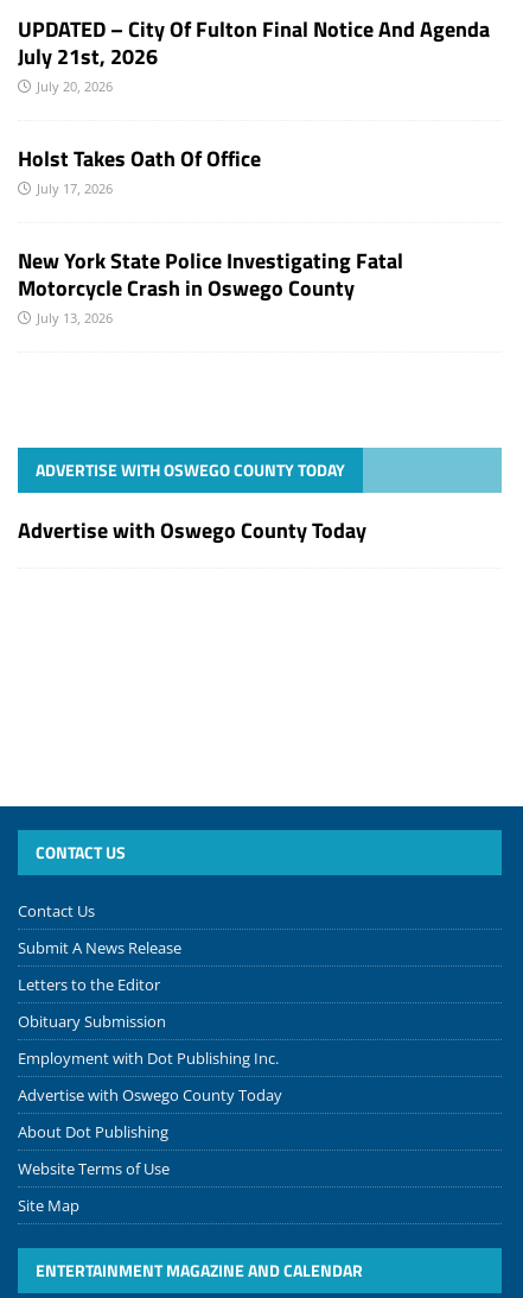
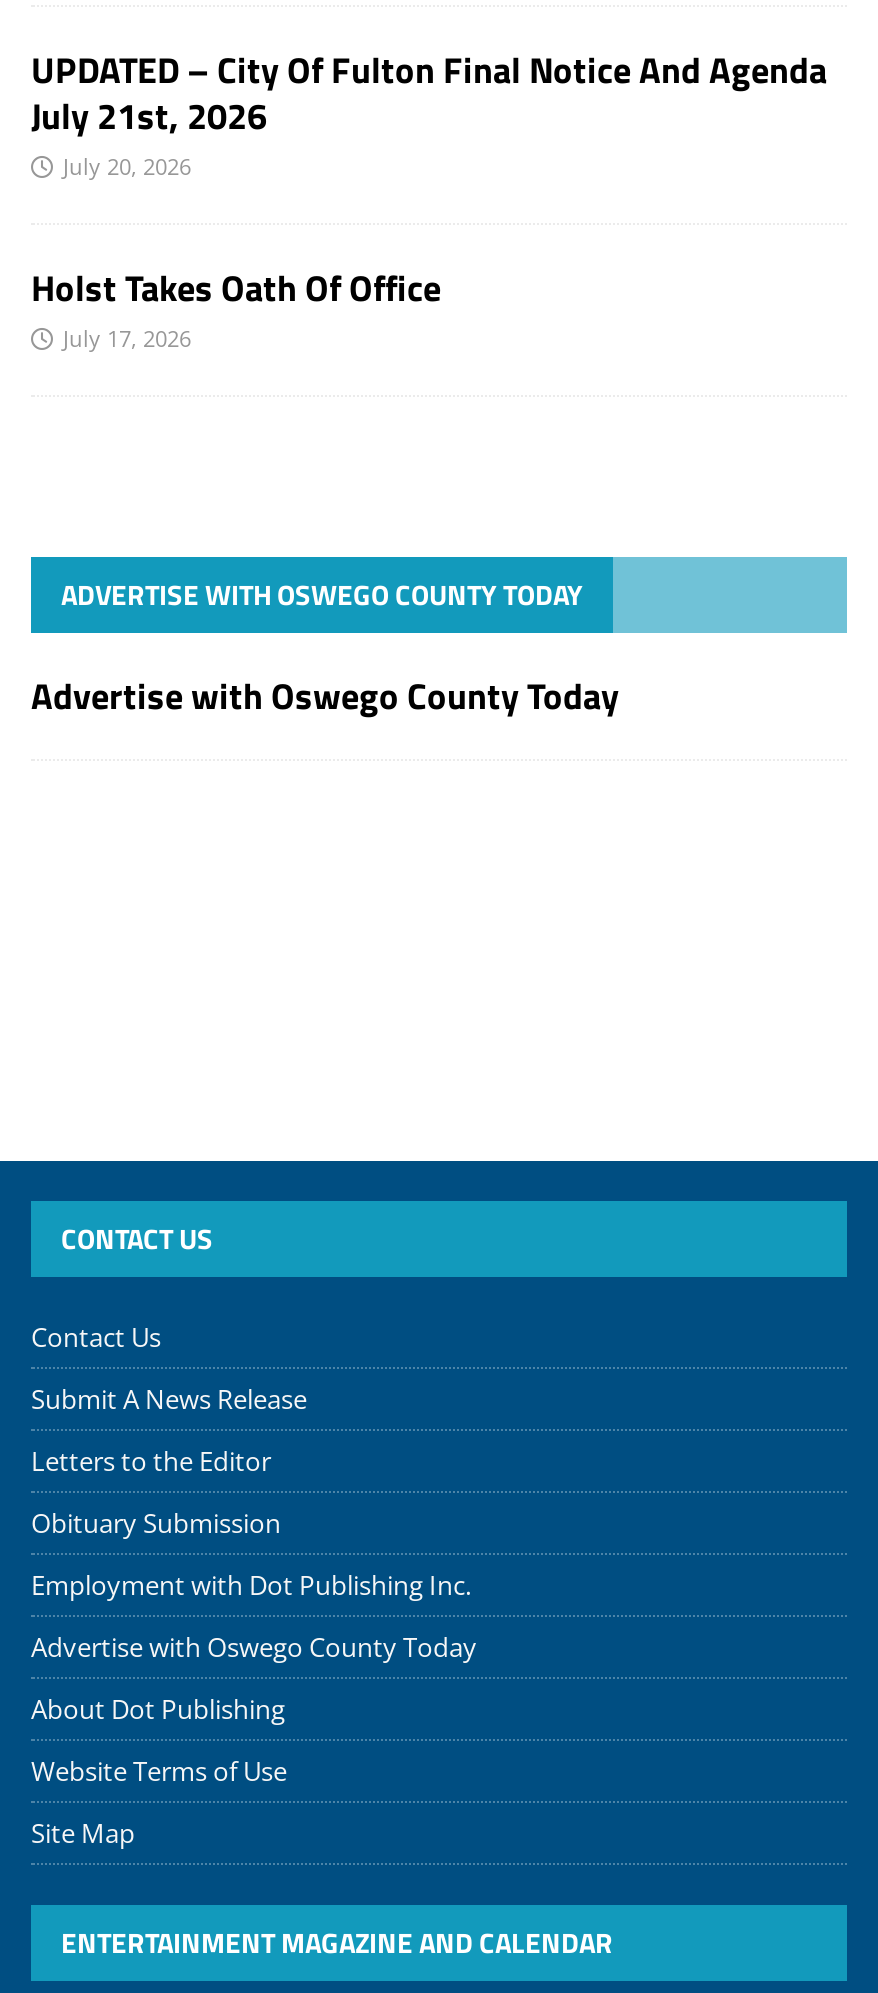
[18,245,403,327] New York State Police Investigating Fatal | Motorcycle Crash in Oswego County | July 13, 2026 -> none

